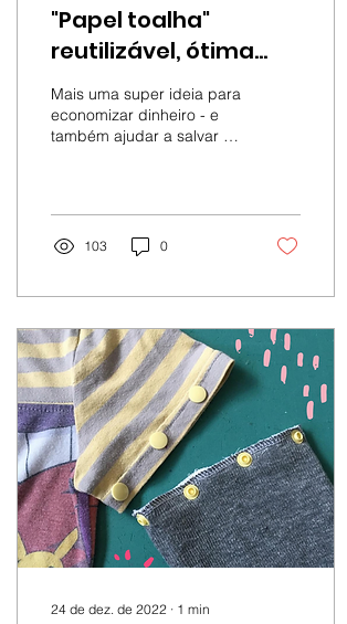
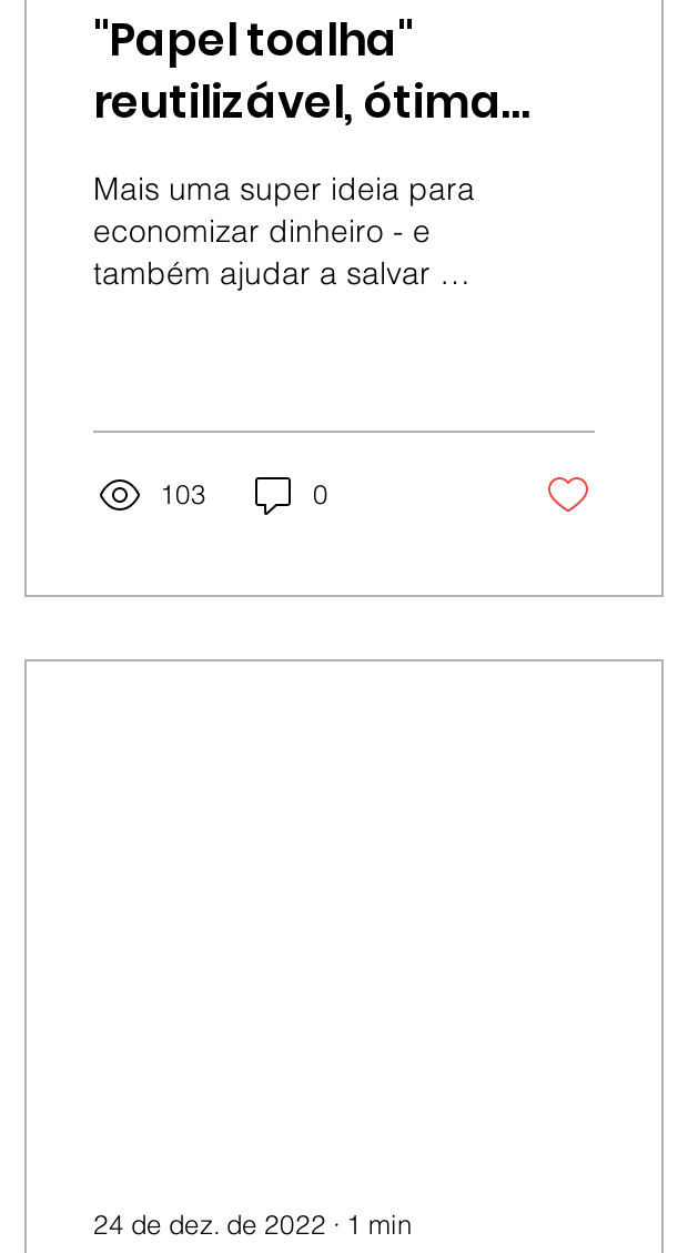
[17,328,335,569] [image] -> none

